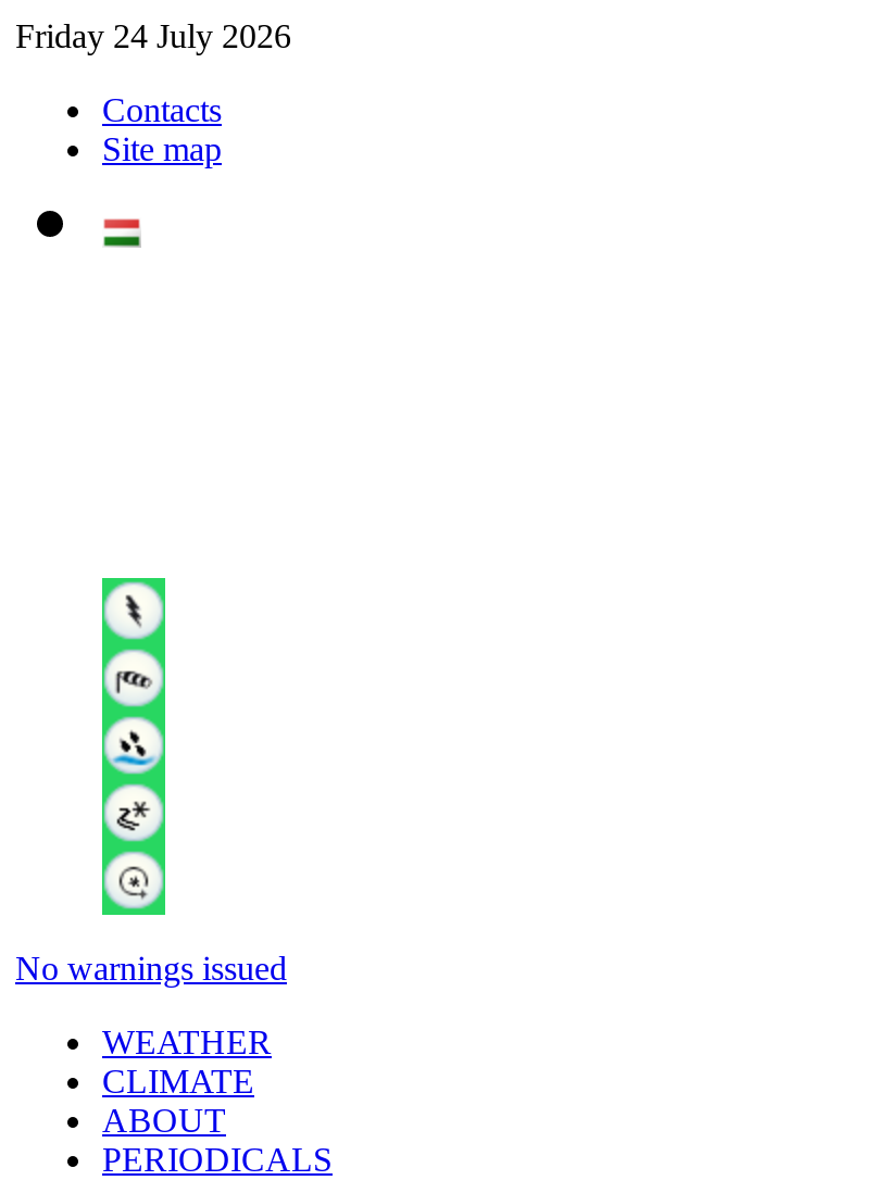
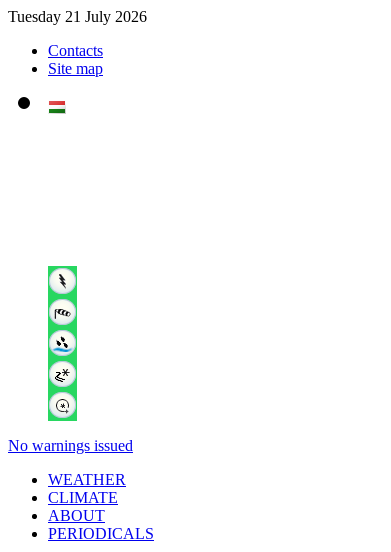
[15,17,291,54] Friday 24 July 2026 -> [8,8,147,25] Tuesday 21 July 2026

